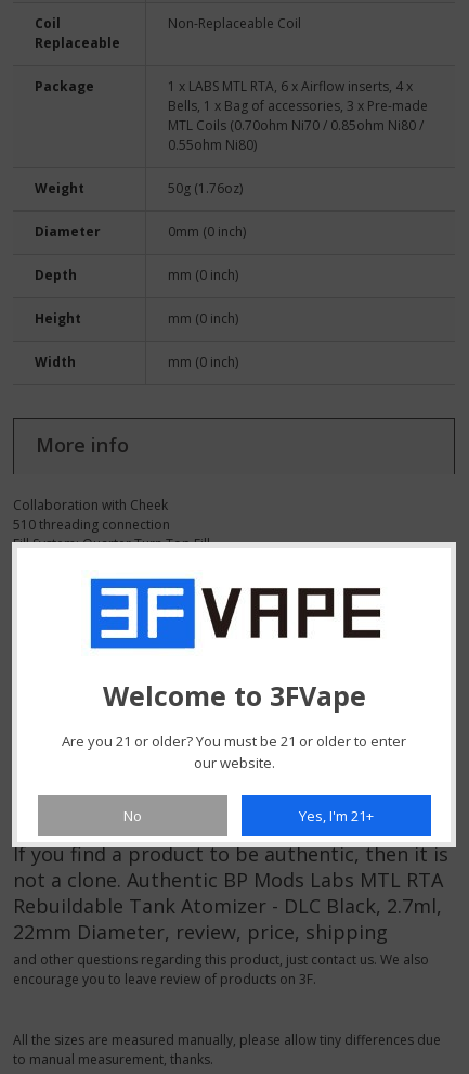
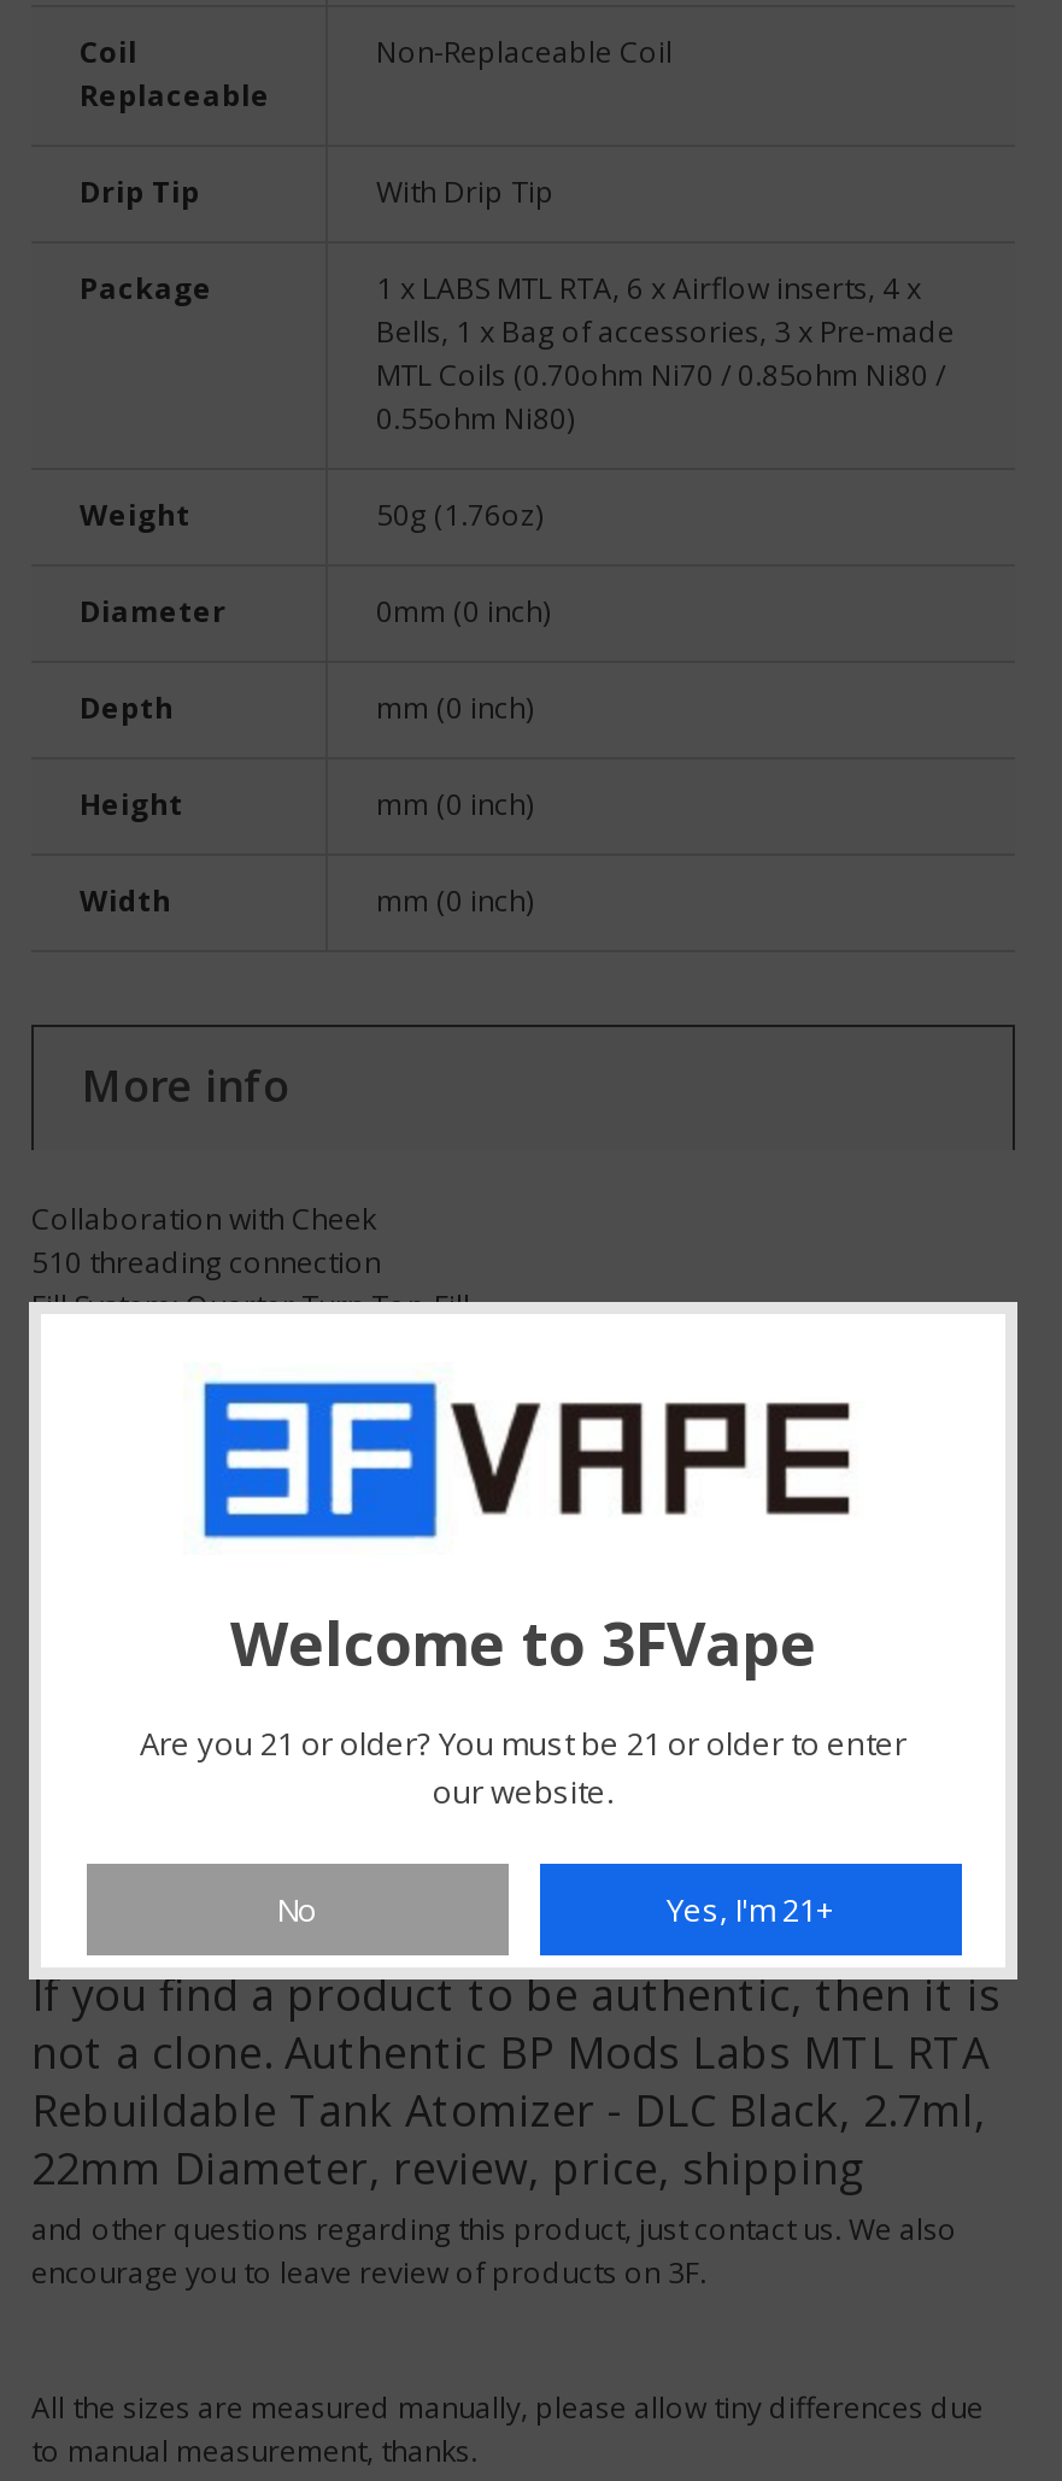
none -> [80,170,555,211] Drip Tip | With Drip Tip

